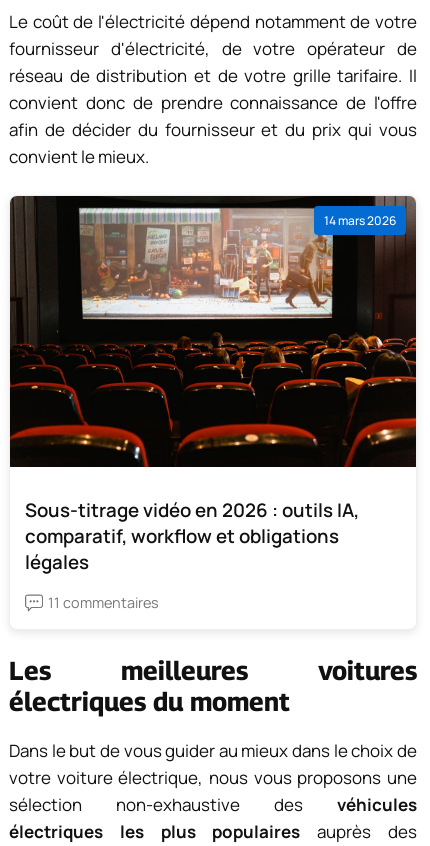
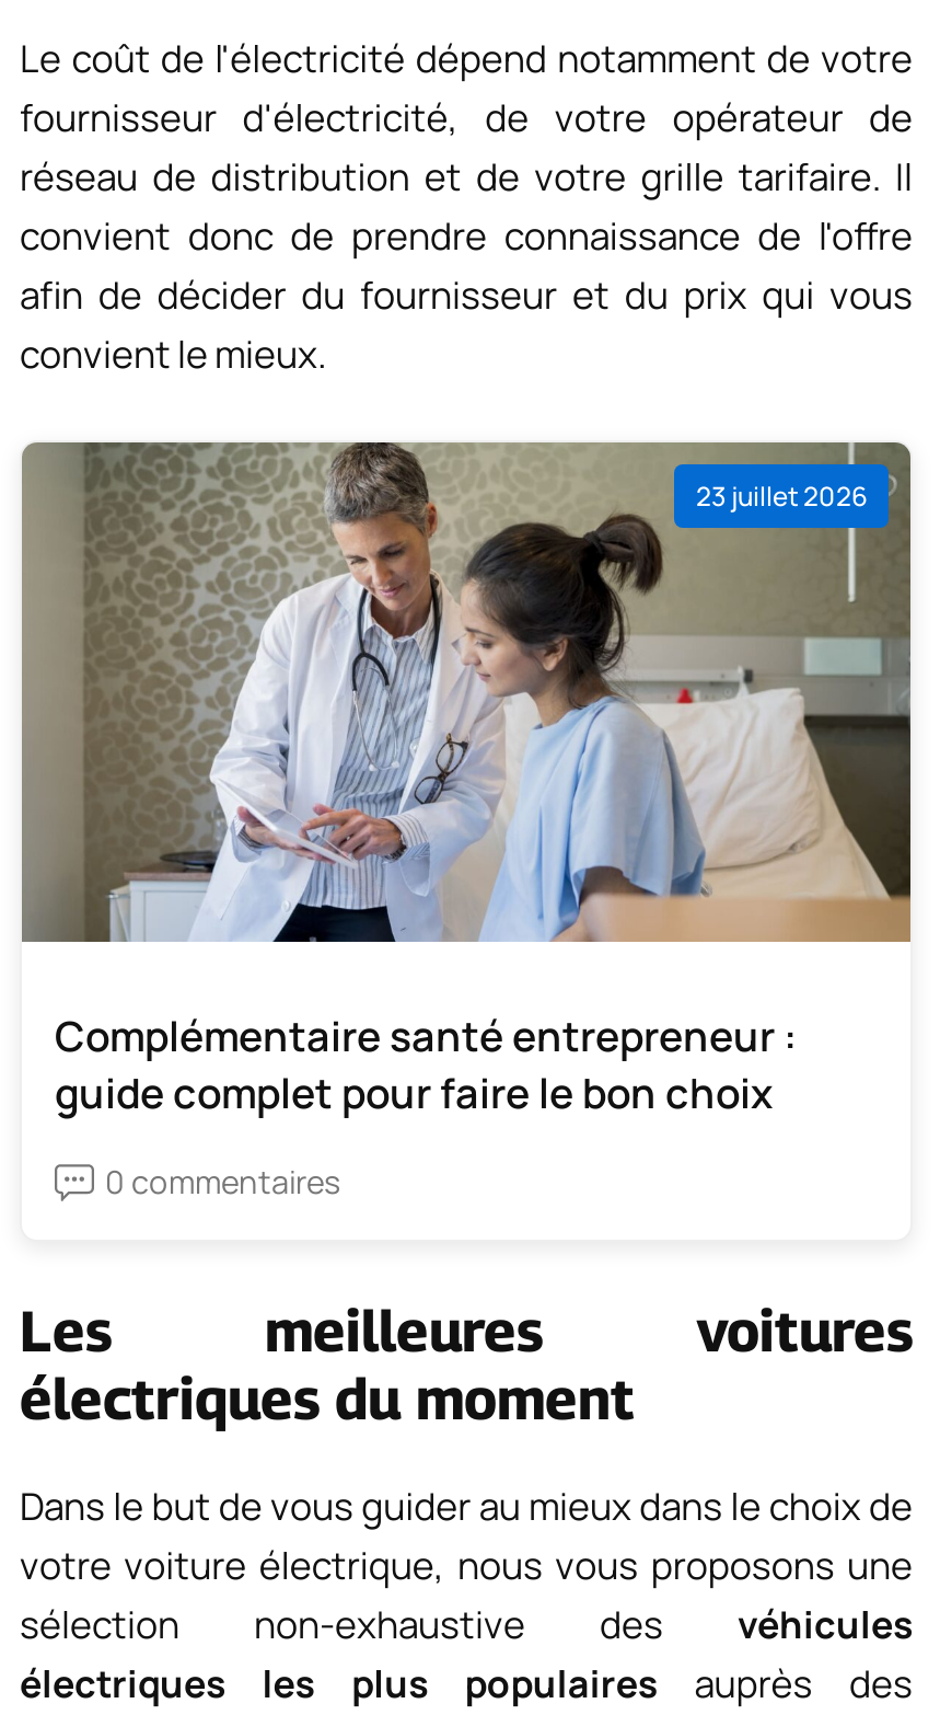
[10,195,416,468] [image] | 14 mars 2026 -> [22,439,913,943] [image] | 23 juillet 2026
[25,497,359,575] Sous-titrage vidéo en 2026 : outils IA, | comparatif, workflow et obligations | légales -> [55,1008,797,1122] Complémentaire santé entrepreneur : | guide complet pour faire le bon choix
[48,593,159,612] 11 commentaires -> [105,1162,341,1203] 0 commentaires

